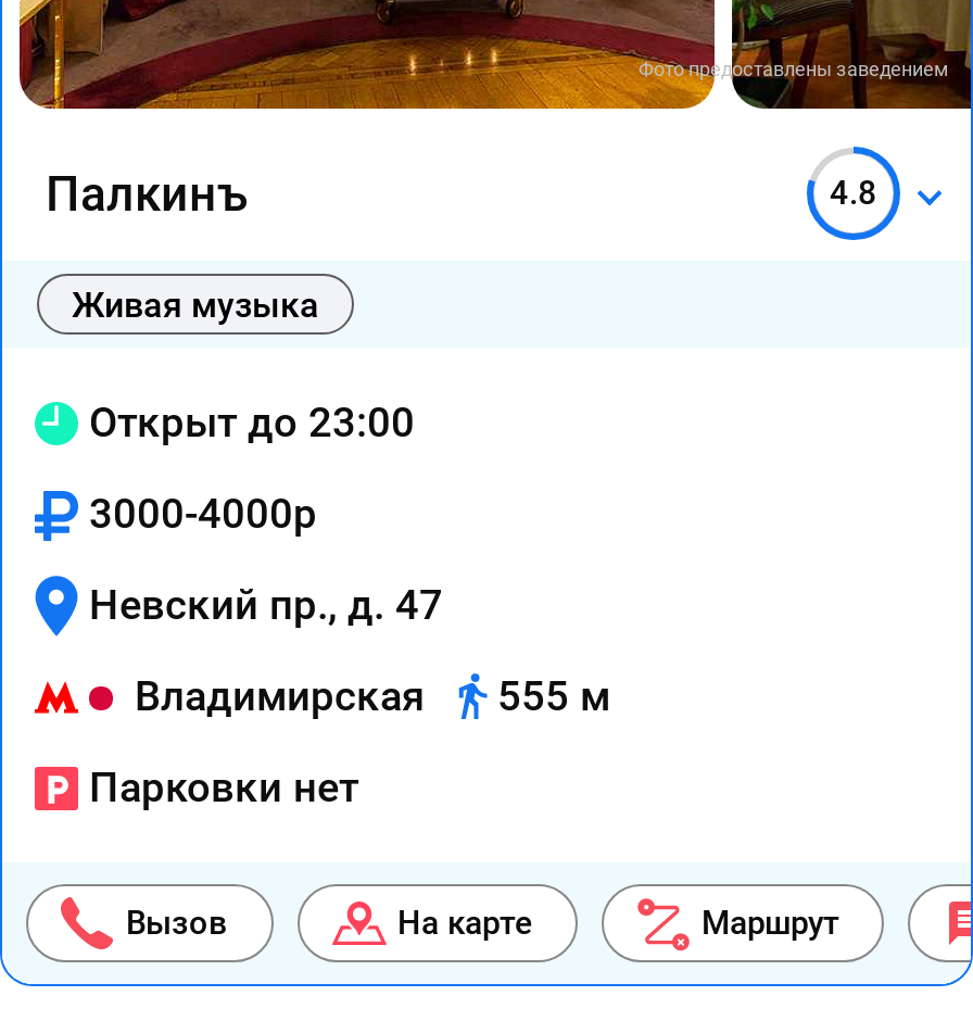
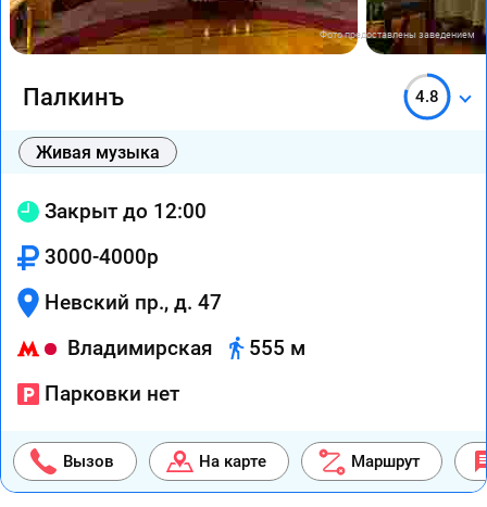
[89,398,415,448] Открыт до 23:00 -> [45,199,207,224] Закрыт до 12:00

